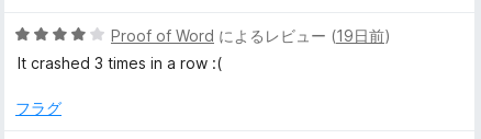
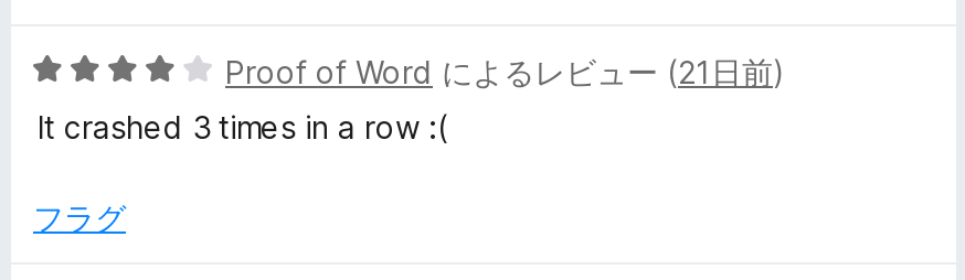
[111,26,391,45] Proof of Wordによるレビュー (19日前) -> [225,53,786,90] Proof of Wordによるレビュー (21日前)

